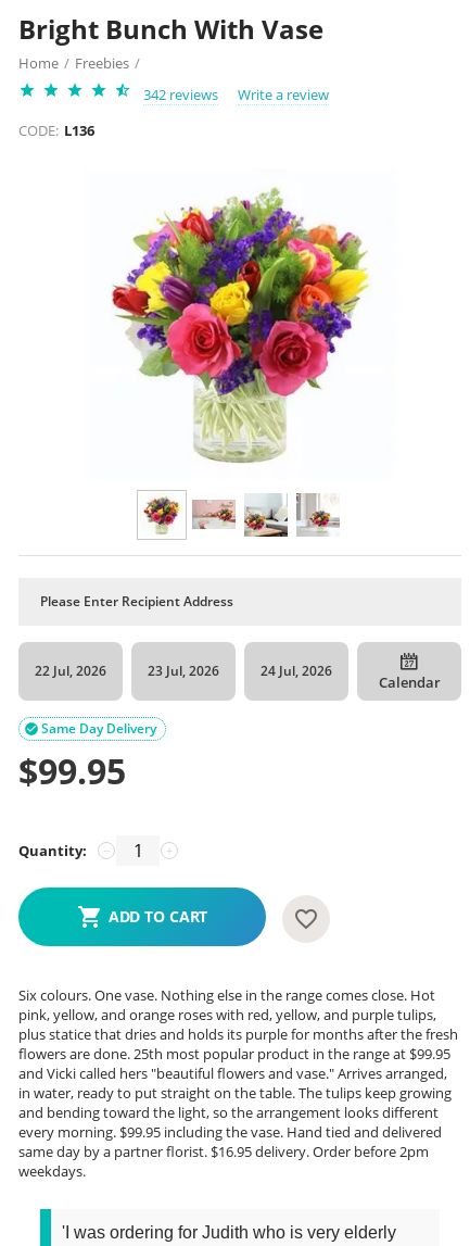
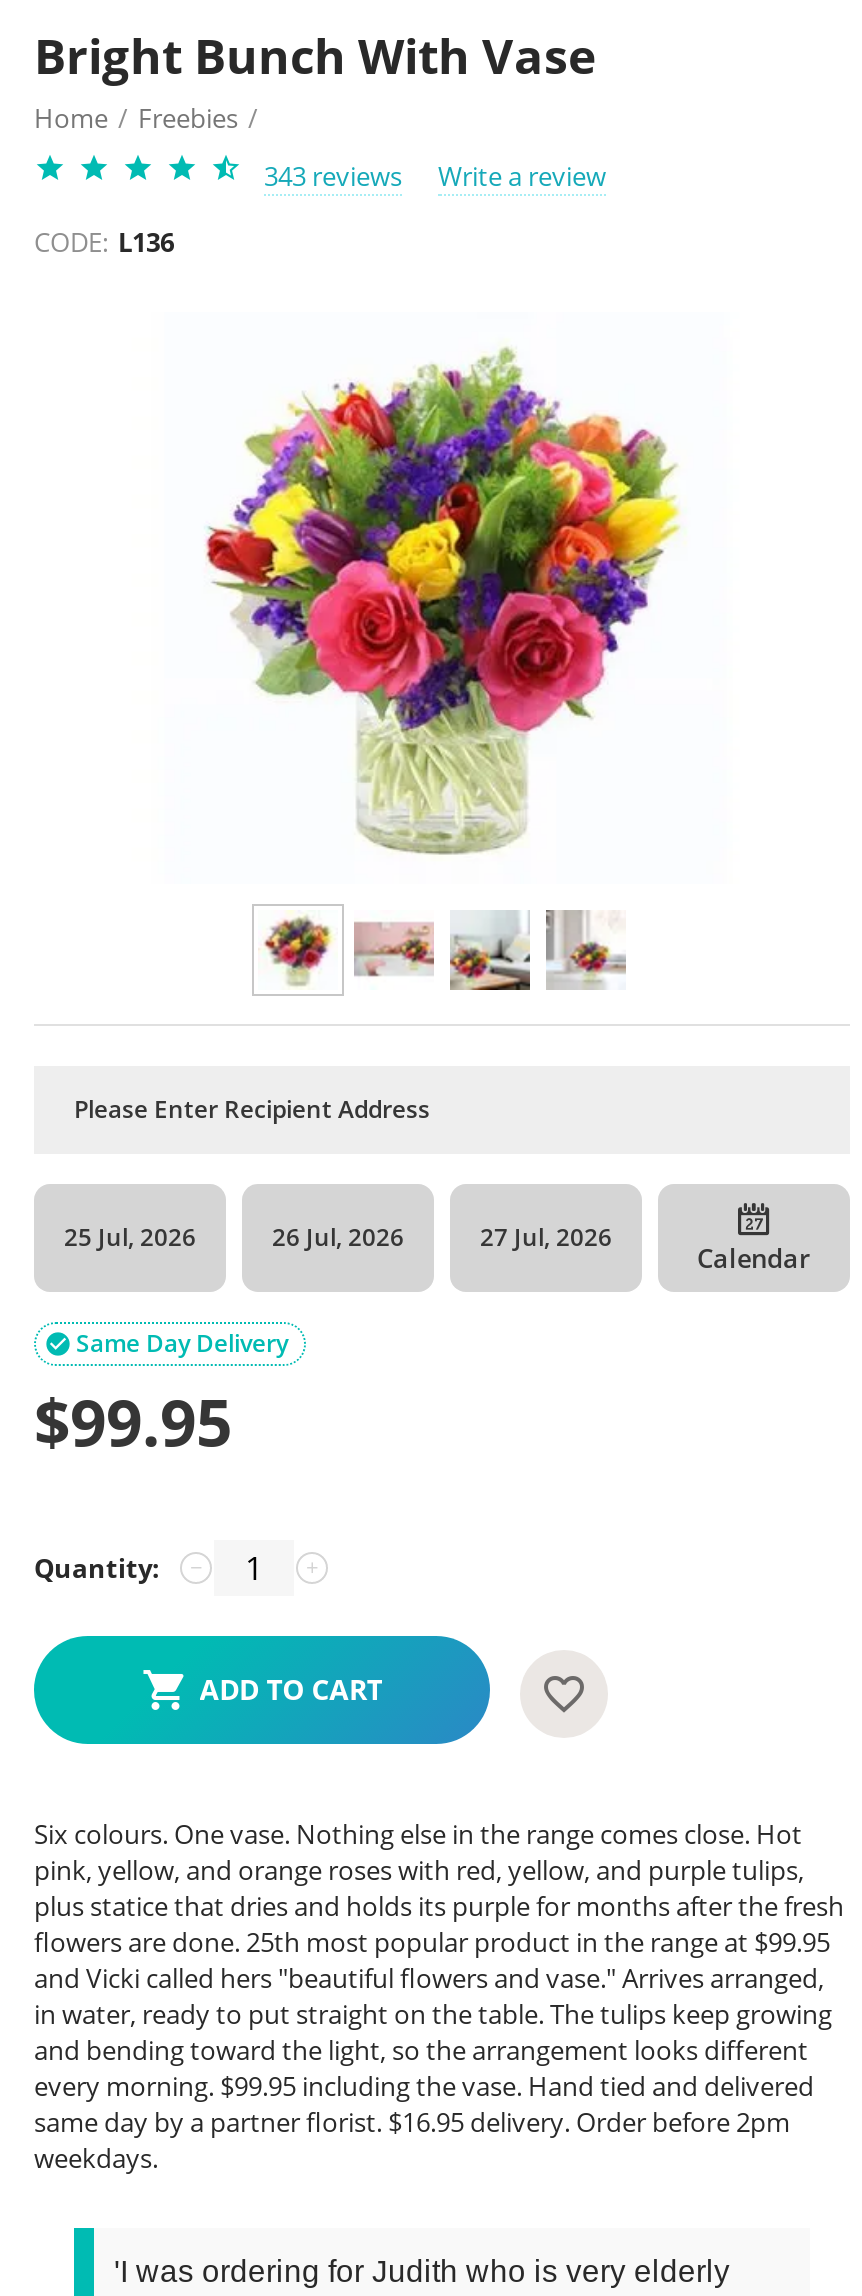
[143,85,329,104] 342 reviews Write a review -> [264,158,606,194] 343 reviews Write a review
[35,662,106,680] 22 Jul, 2026 -> [64,1220,196,1254] 25 Jul, 2026
[148,662,219,680] 23 Jul, 2026 -> [272,1220,404,1254] 26 Jul, 2026
[261,662,332,680] 24 Jul, 2026 -> [480,1220,612,1254] 27 Jul, 2026

